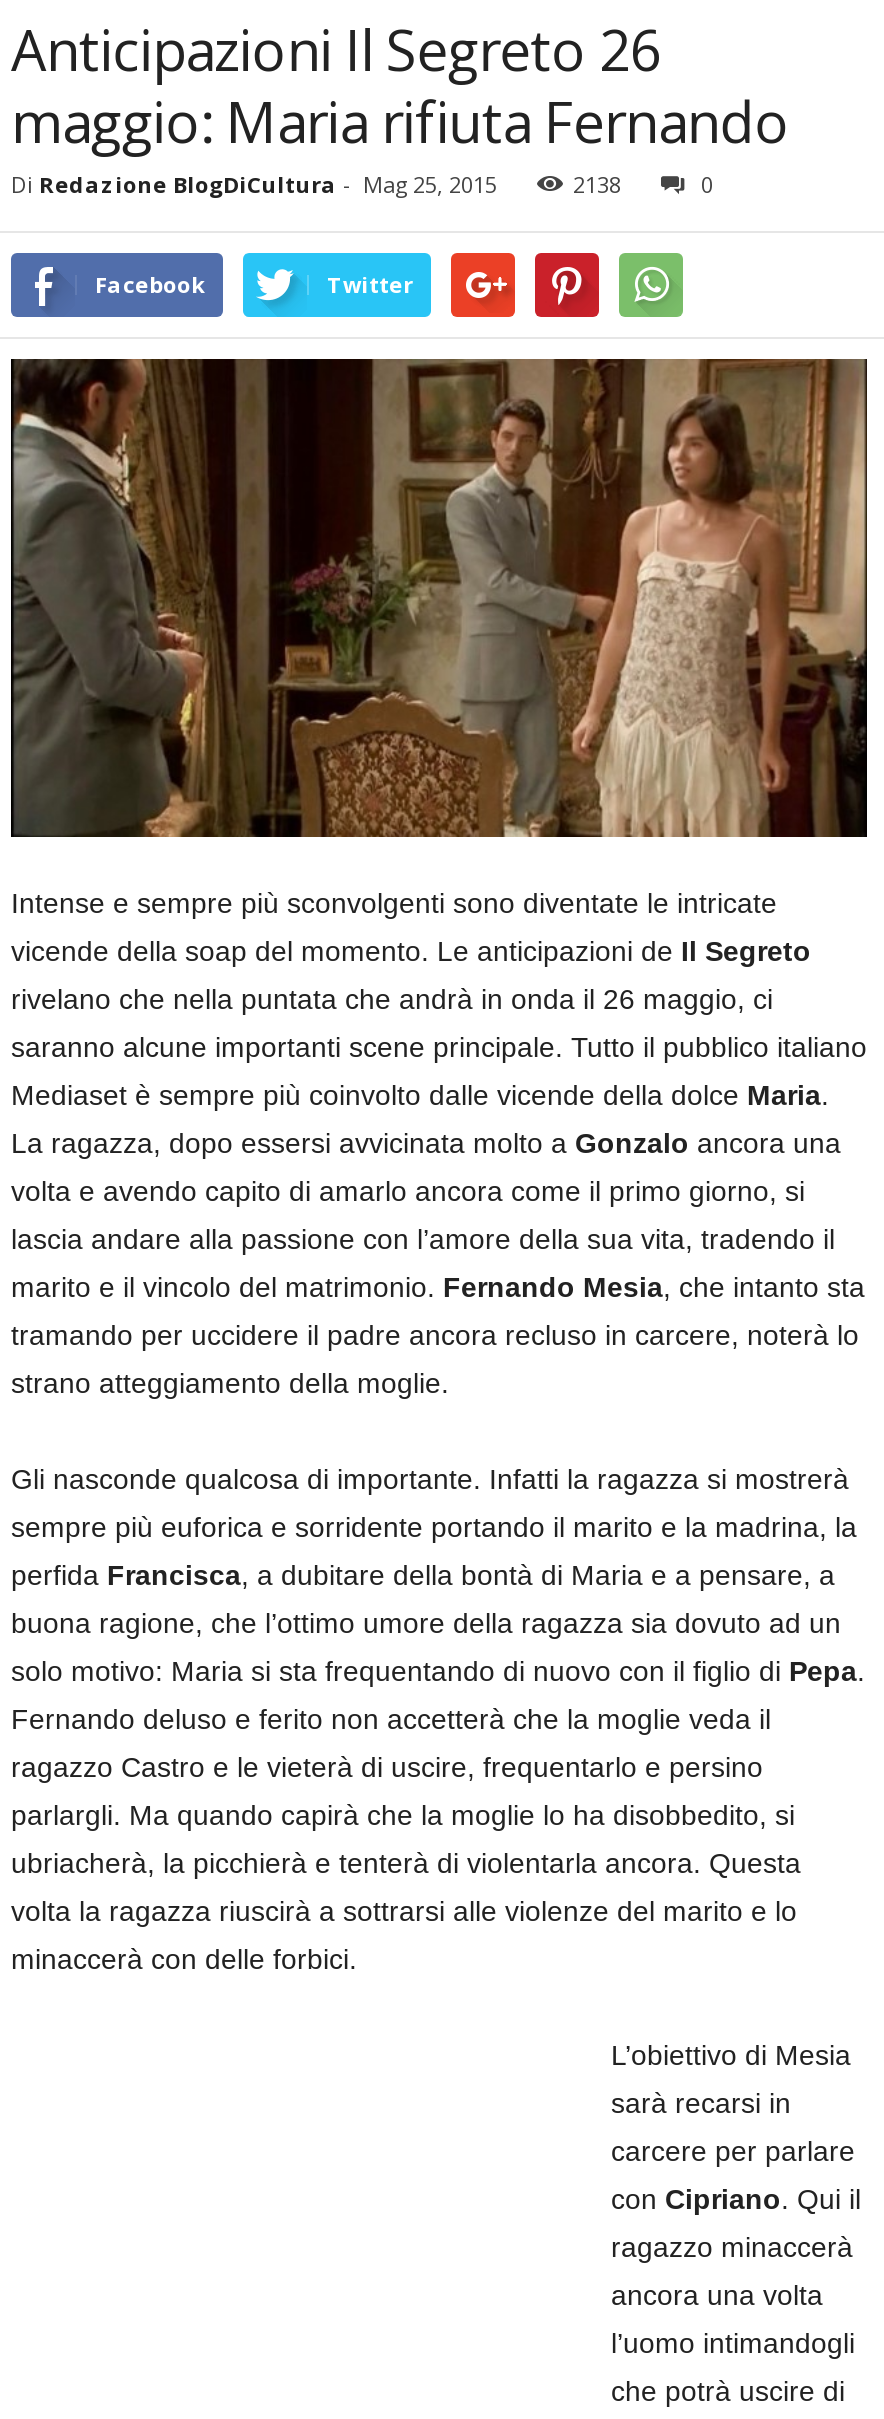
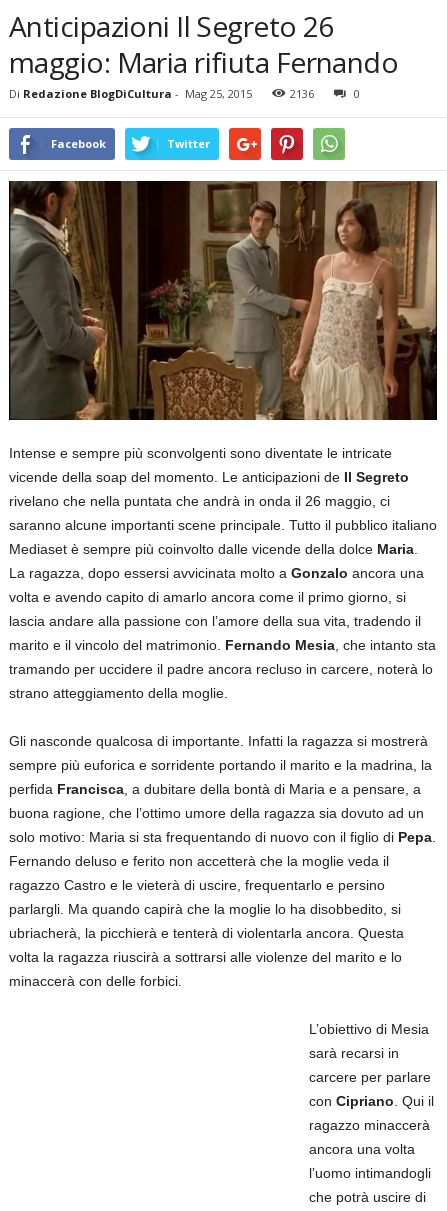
[573,169,621,199] 2138 -> [290,86,314,101] 2136

